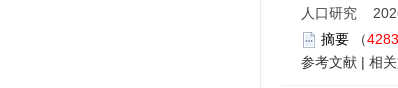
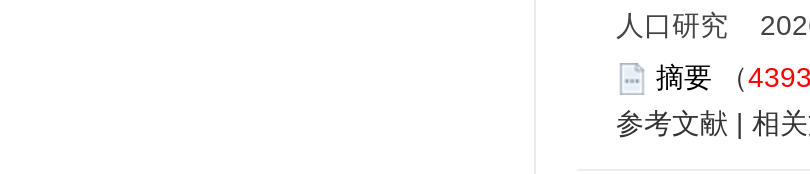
[321,31,398,47] 摘要（4283 -> [656,61,810,93] 摘要（4393

